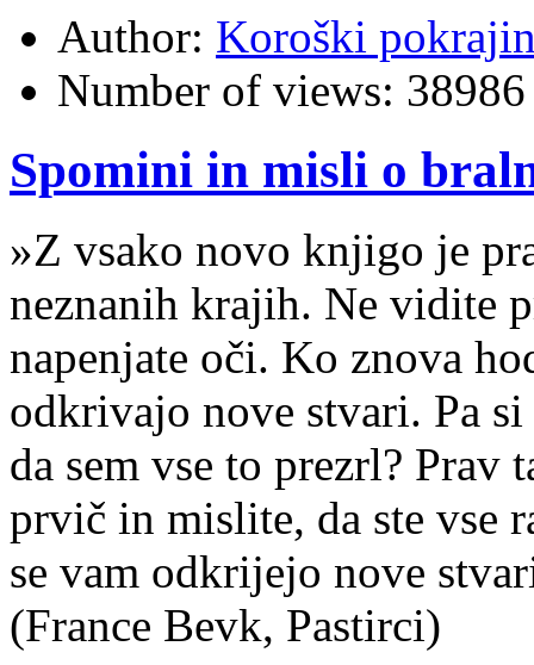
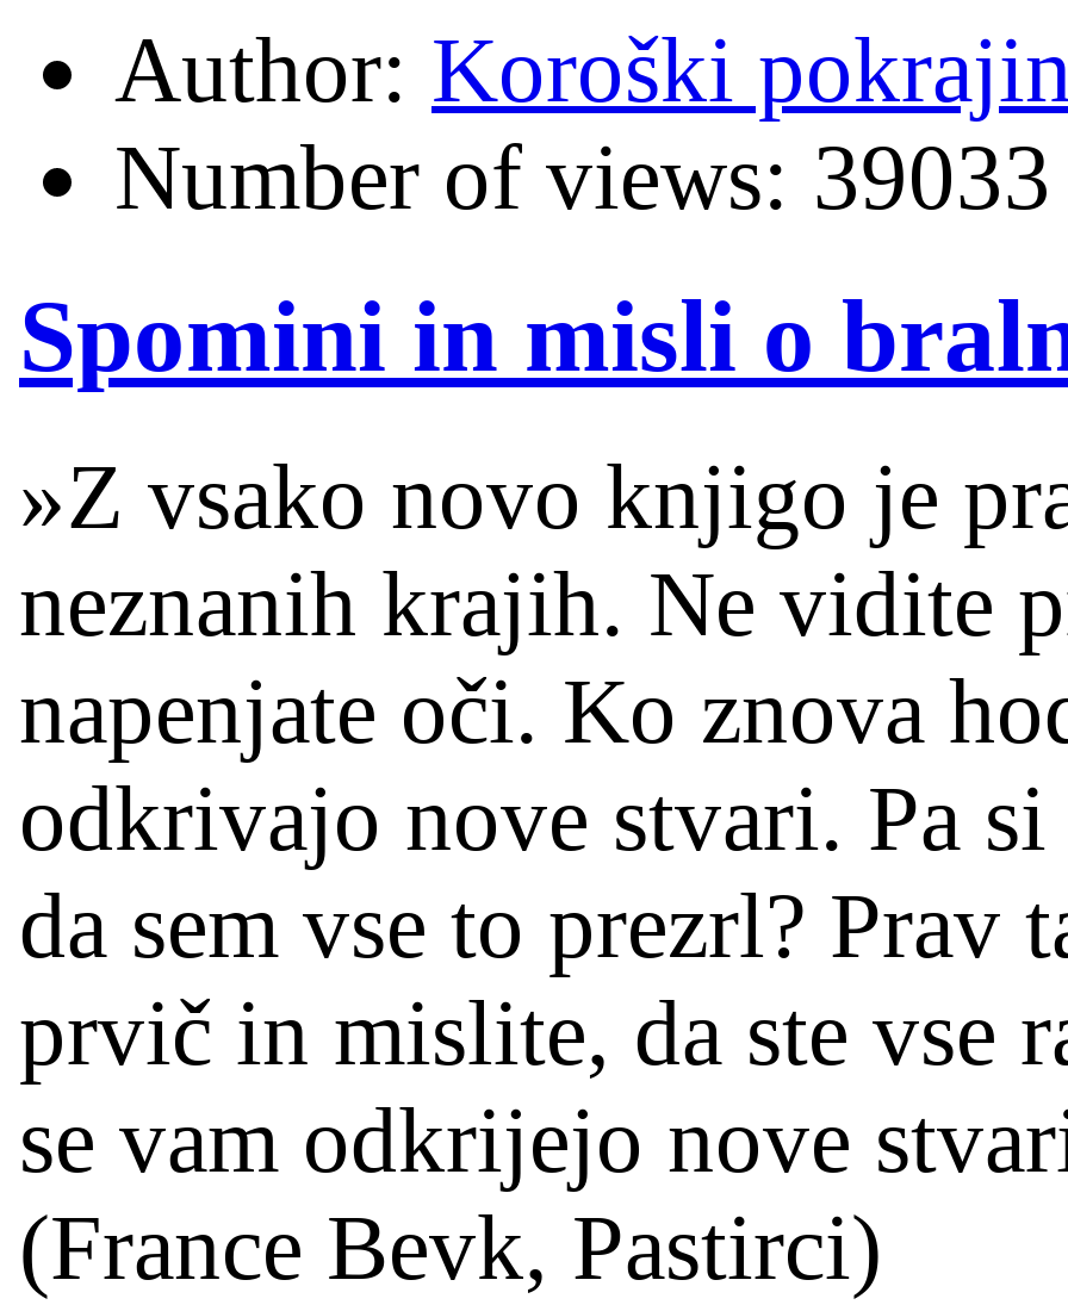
[57,64,526,115] Number of views: 38986 -> [114,125,1051,227] Number of views: 39033

